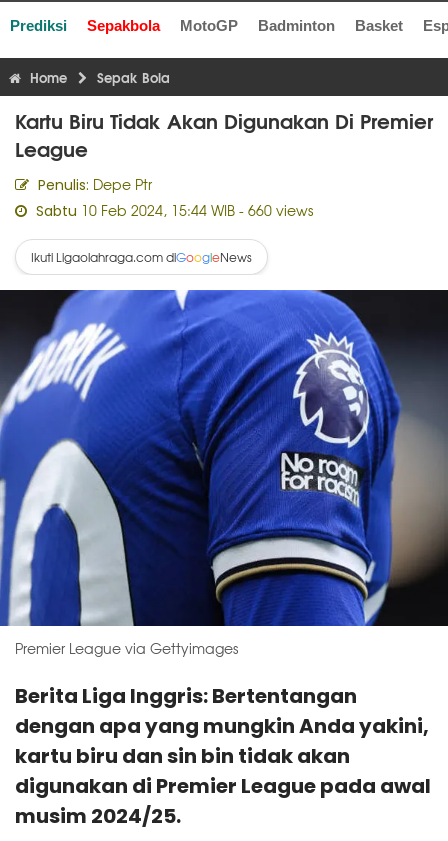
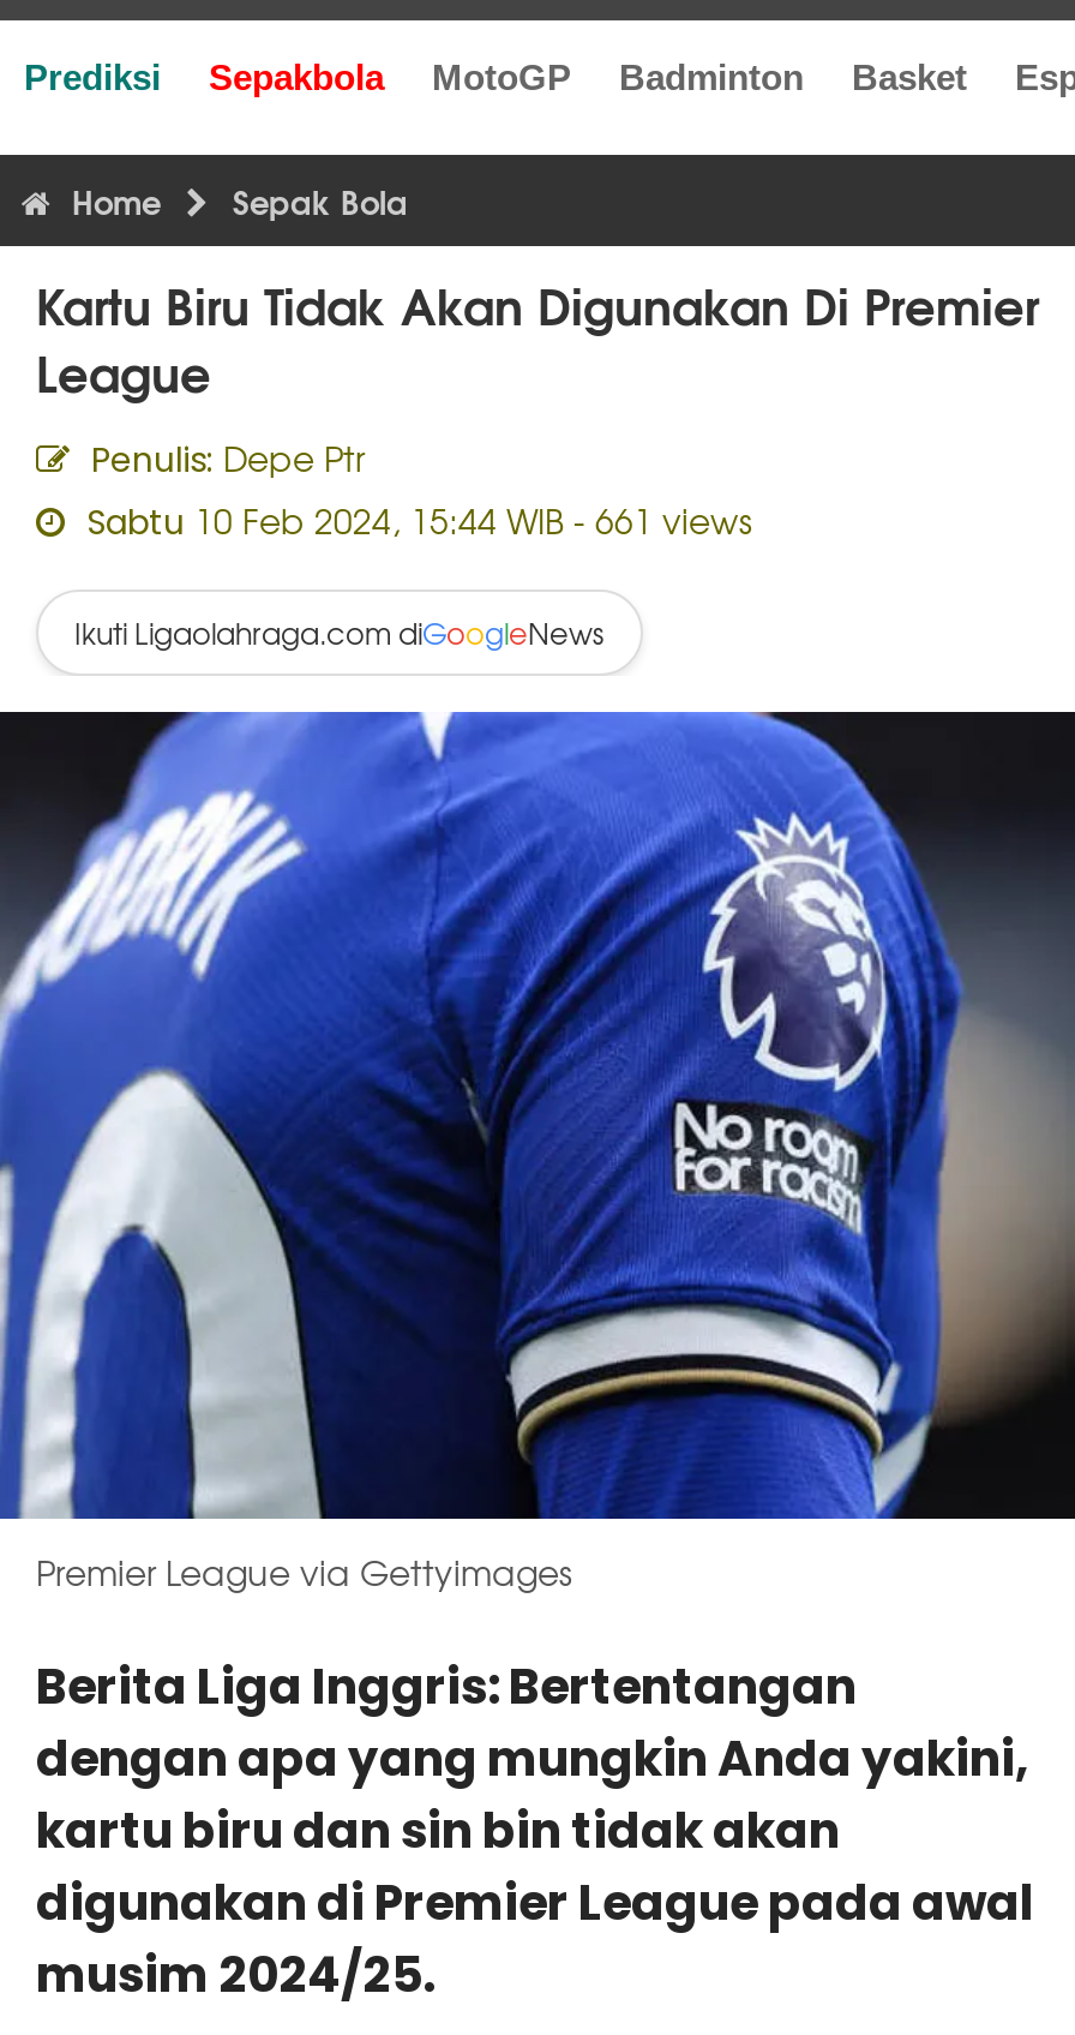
[32,200,313,220] Sabtu 10 Feb 2024, 15:44 WIB - 660 views -> [77,496,751,544] Sabtu 10 Feb 2024, 15:44 WIB - 661 views

